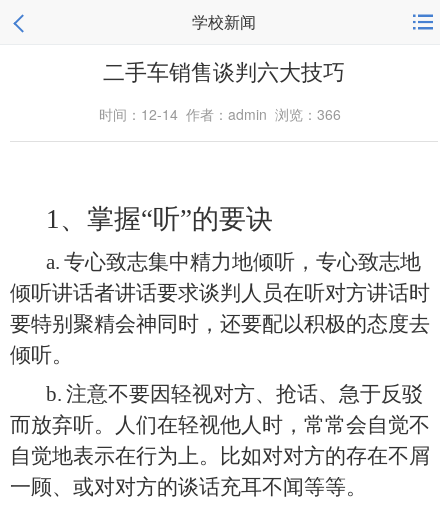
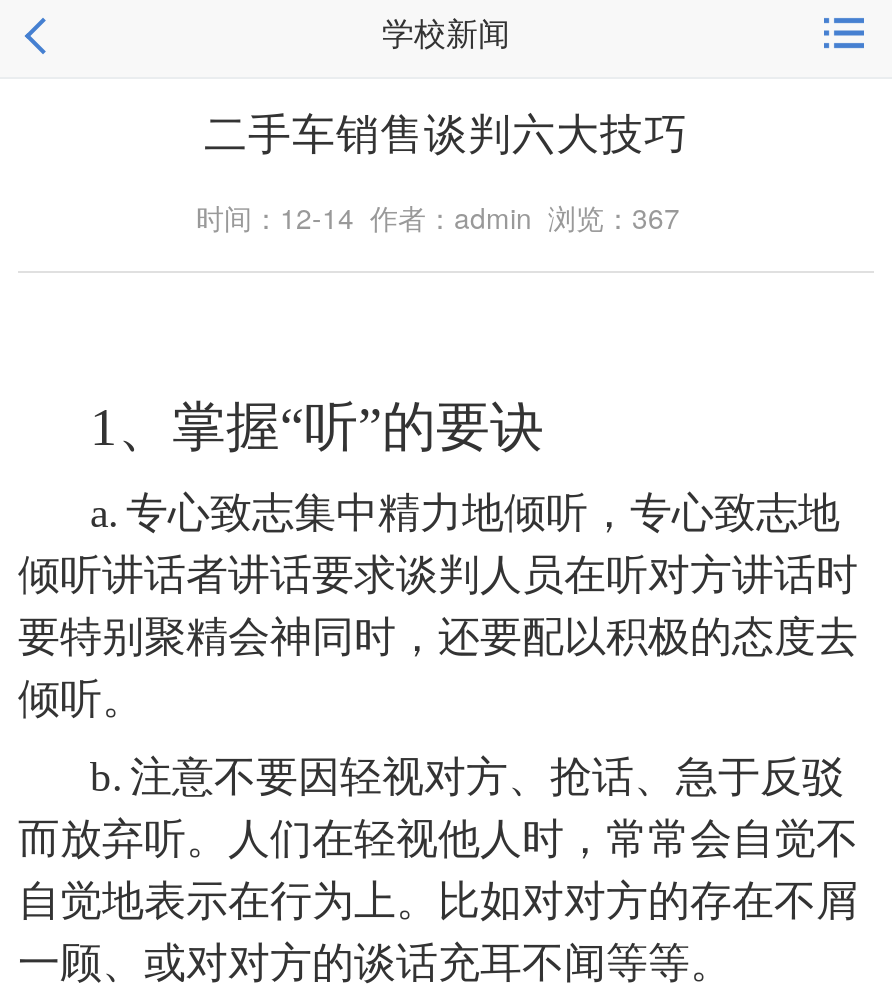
[99,104,341,124] 时间：12-14 作者：admin 浏览：366 -> [196,197,680,237] 时间：12-14 作者：admin 浏览：367

